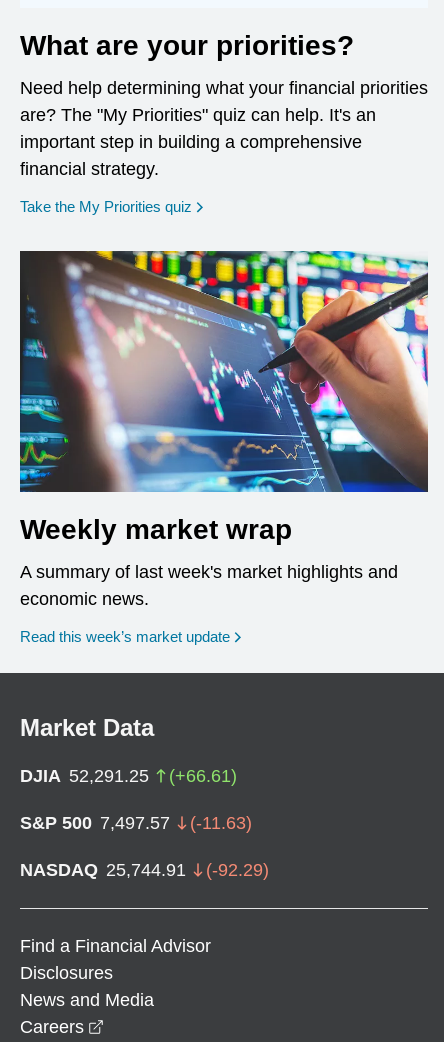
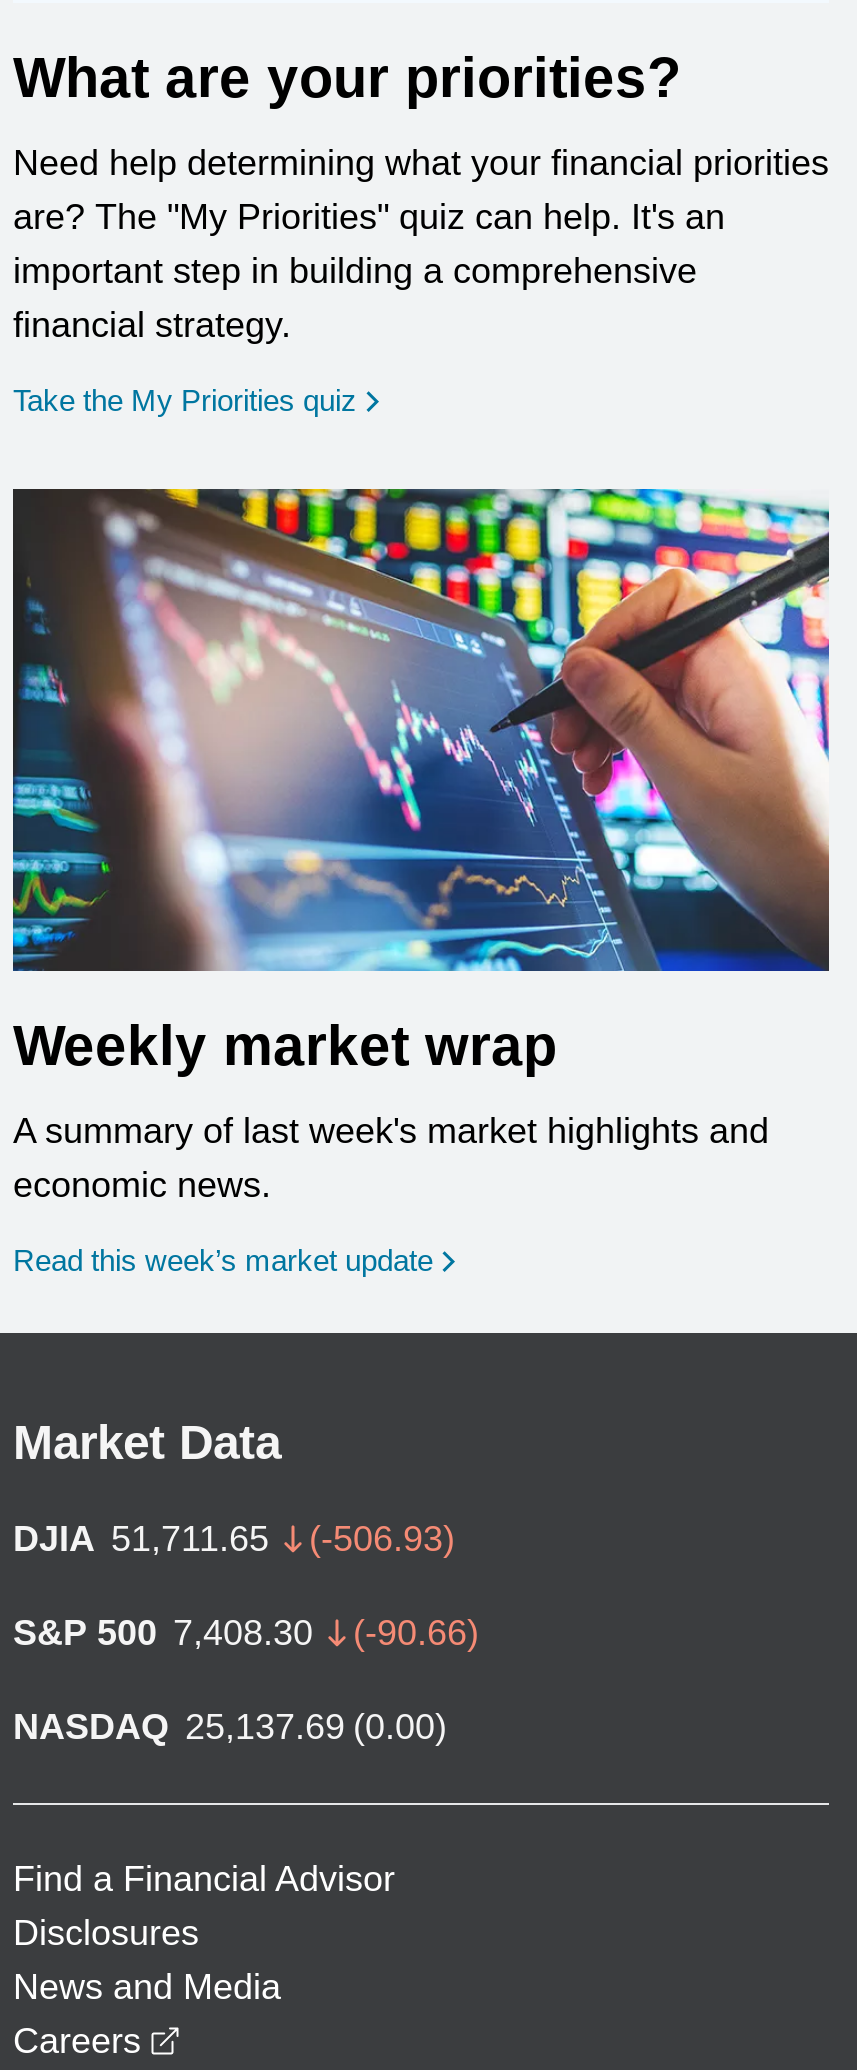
[20,766,237,786] DJIA 52,291.25 | (+66.61) -> [13,1519,455,1559] DJIA 51,711.65 | (-506.93)
[20,813,252,833] S&P 500 7,497.57 | (-11.63) -> [13,1613,479,1653] S&P 500 7,408.30 | (-90.66)
[20,860,269,880] NASDAQ 25,744.91 | (-92.29) -> [13,1707,447,1747] NASDAQ 25,137.69 (0.00)

